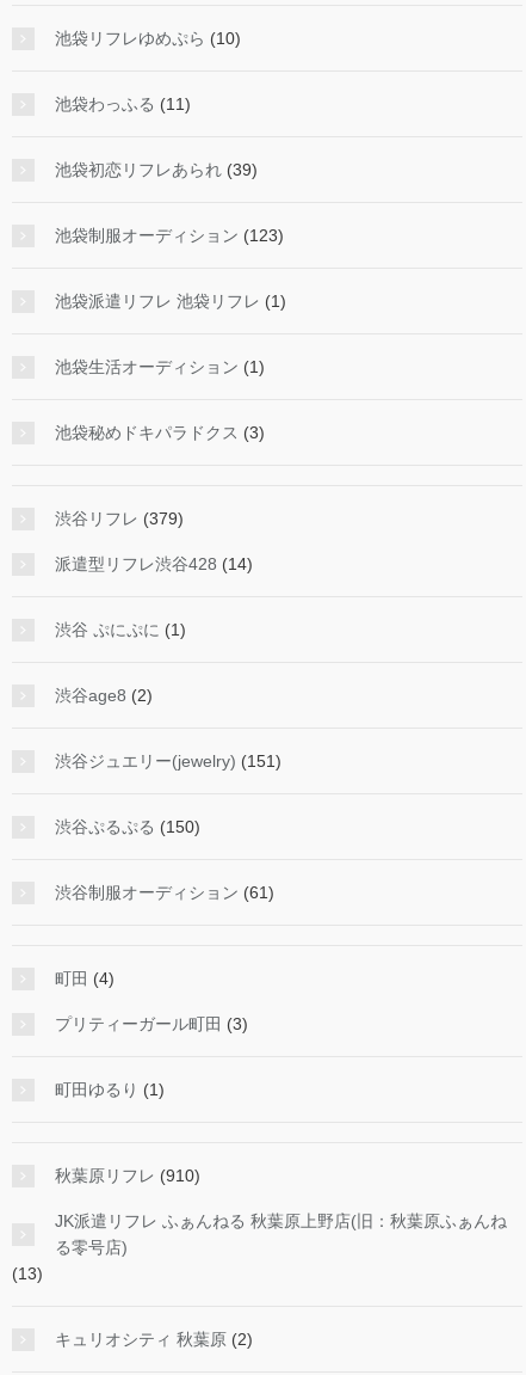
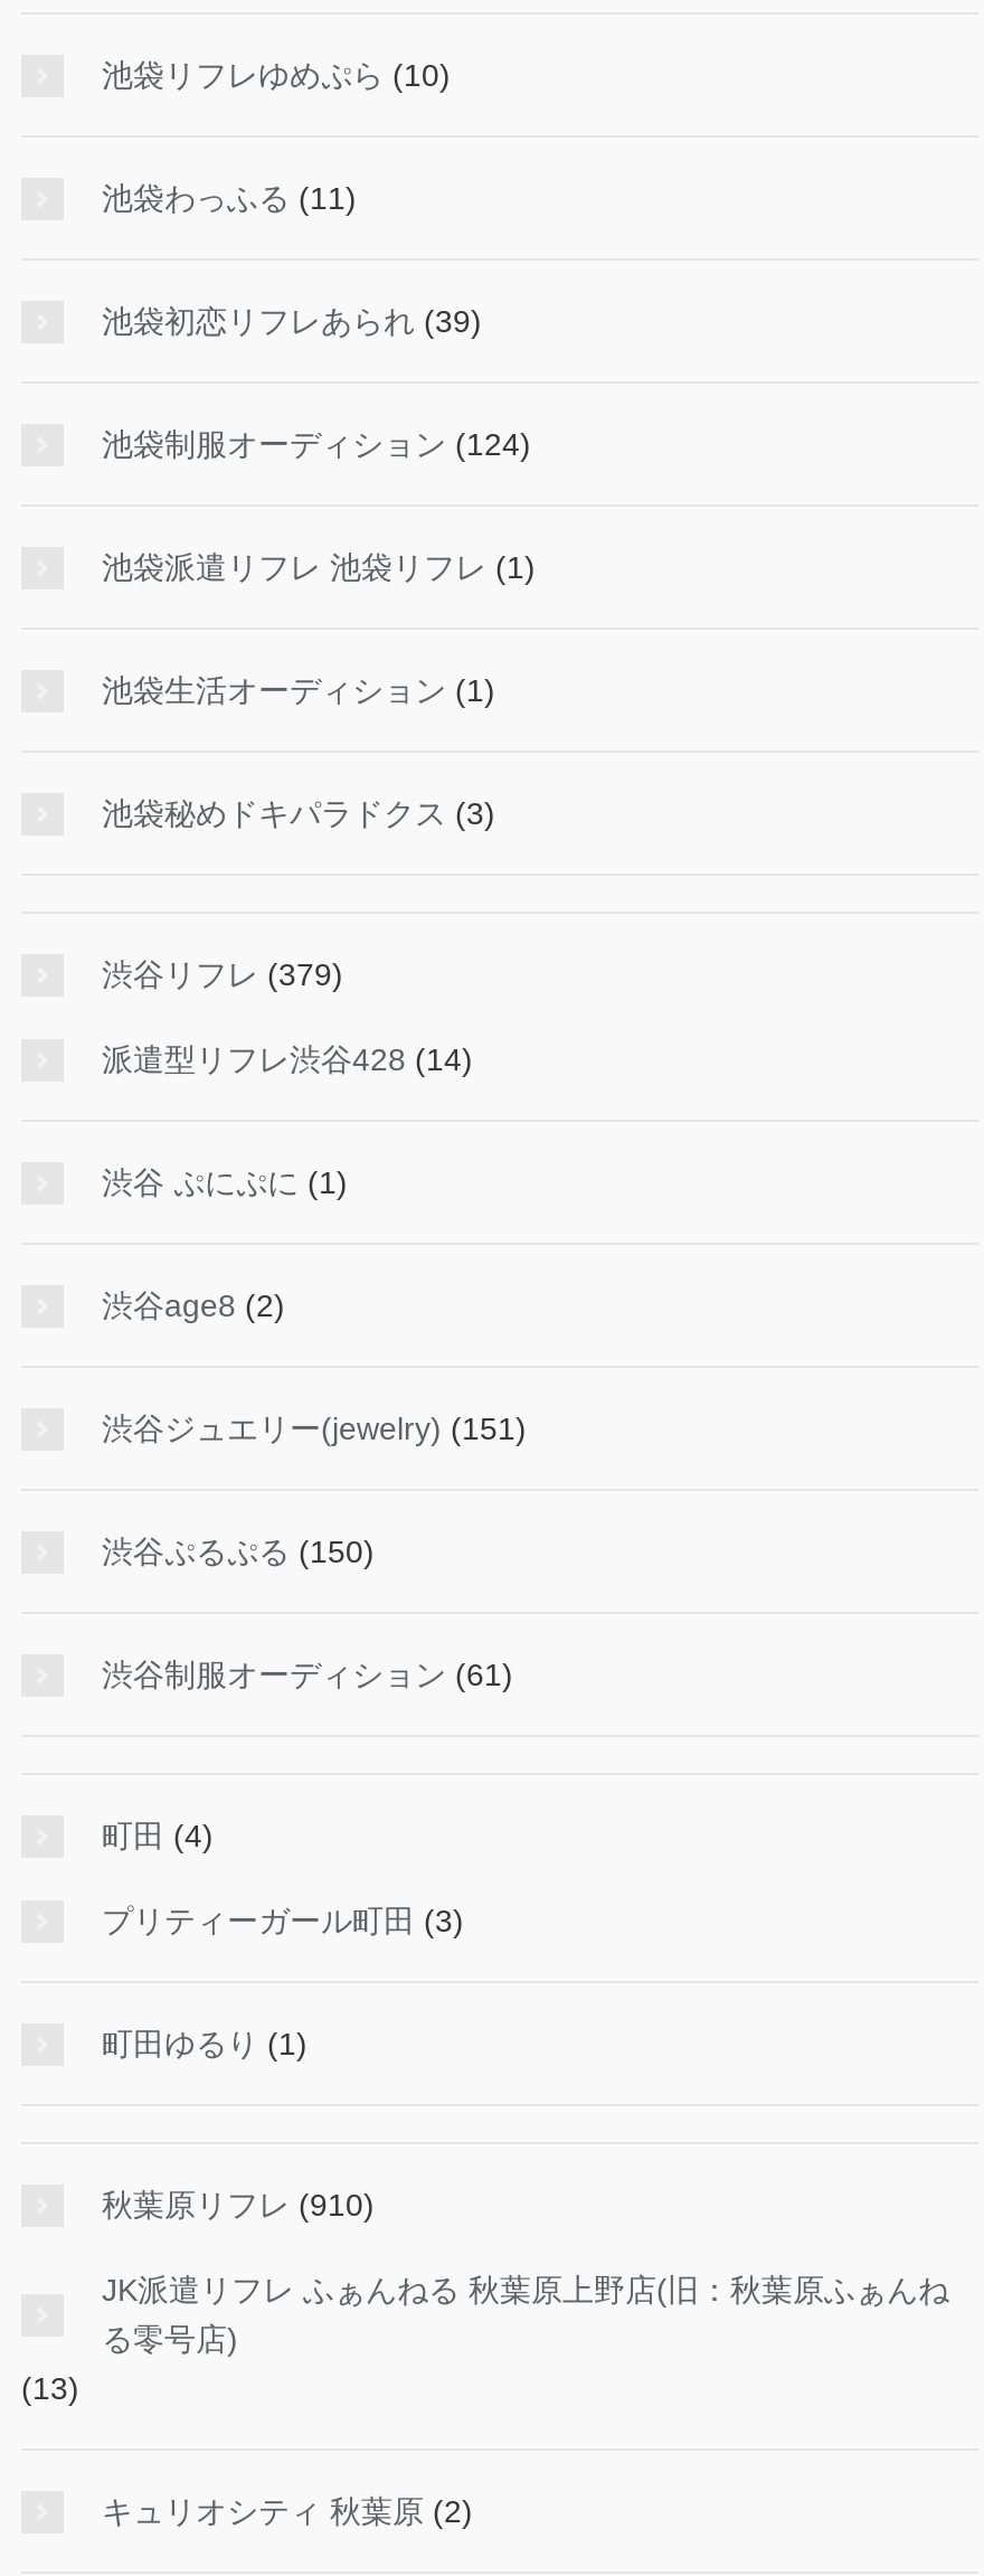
[55,226,284,245] 池袋制服オーディション(123) -> [102,425,531,461] 池袋制服オーディション(124)

